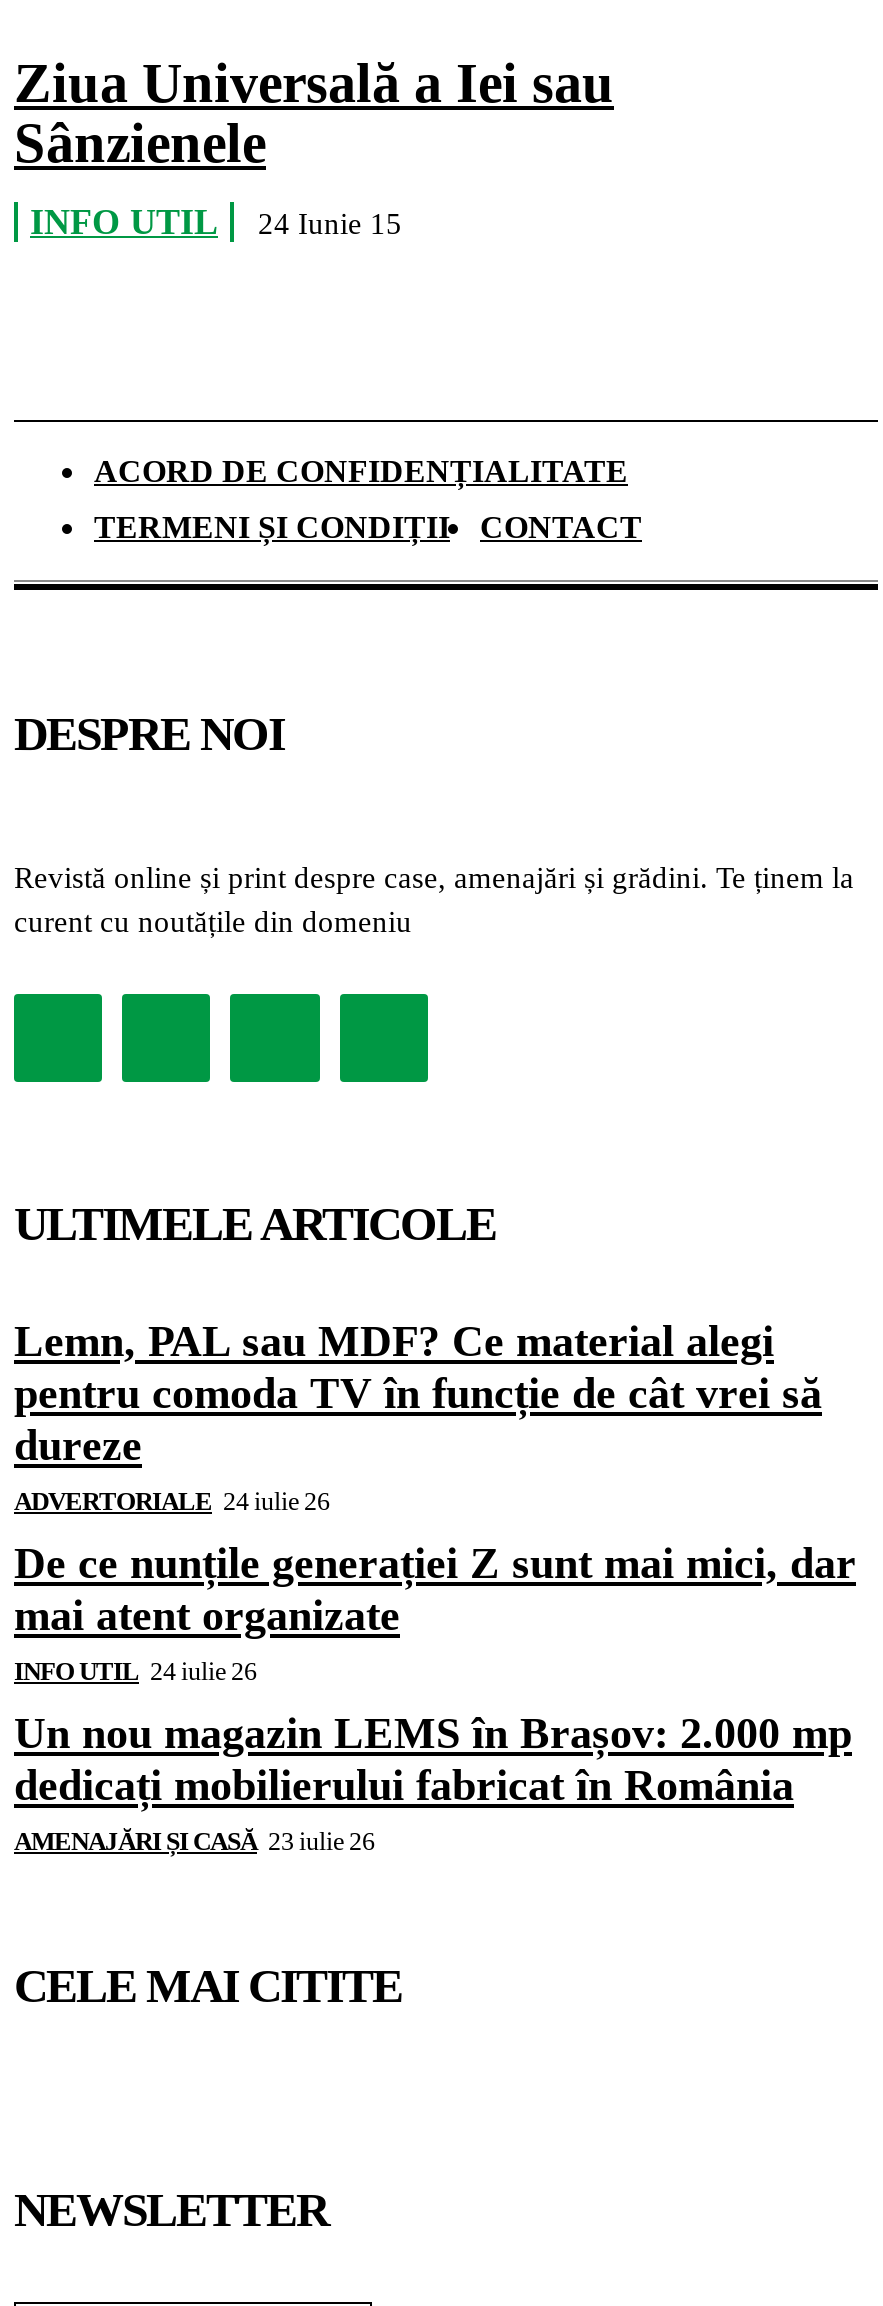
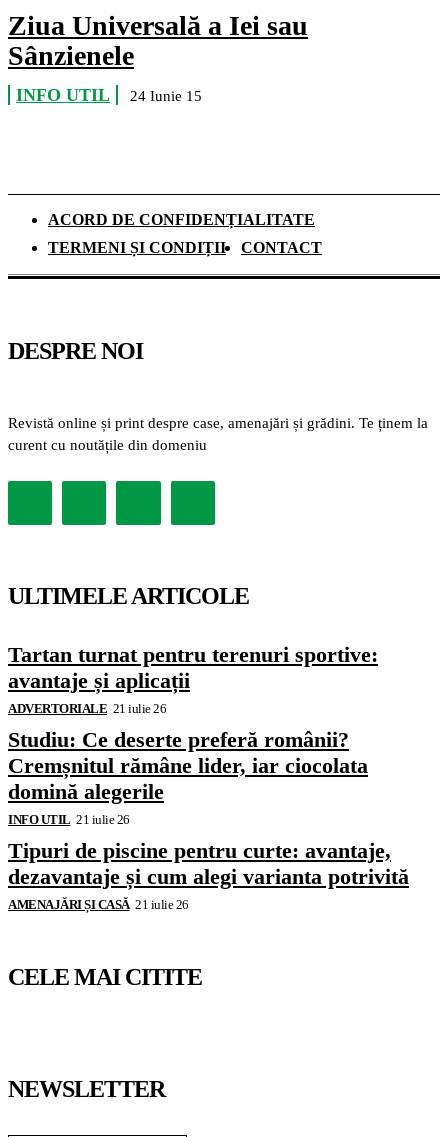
[14,1316,856,1856] Lemn, PAL sau MDF? Ce material alegi | pentru comoda TV în funcție de cât vrei să | dureze | ADVERTORIALE 24 iulie 26 | De ce nunțile generației Z sunt mai mici, dar | mai atent organizate | INFO UTIL 24 iulie 26 | Un nou magazin LEMS în Brașov: 2.000 mp | dedicați mobilierului fabricat în România | AMENAJĂRI ȘI CASĂ 23 iulie 26 -> [8,642,409,912] Tartan turnat pentru terenuri sportive: | avantaje și aplicații | ADVERTORIALE 21 iulie 26 | Studiu: Ce deserte preferă românii? | Cremșnitul rămâne lider, iar ciocolata | domină alegerile | INFO UTIL 21 iulie 26 | Tipuri de piscine pentru curte: avantaje, | dezavantaje și cum alegi varianta potrivită | AMENAJĂRI ȘI CASĂ 21 iulie 26

